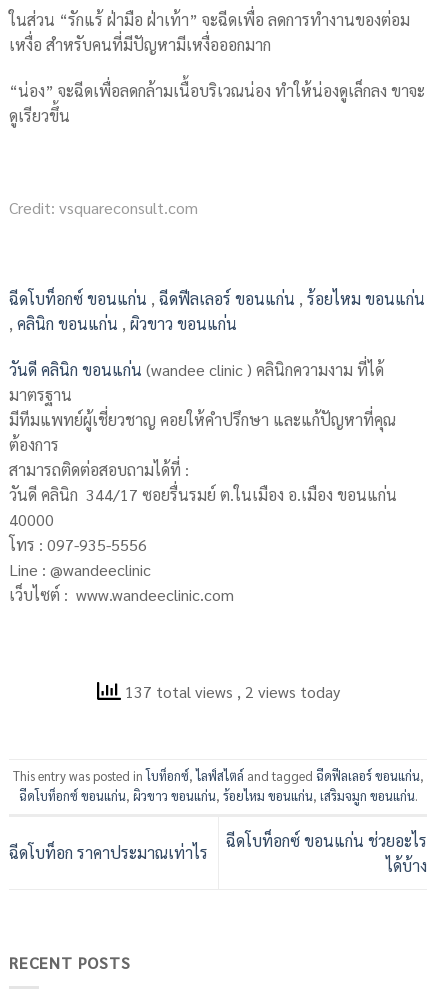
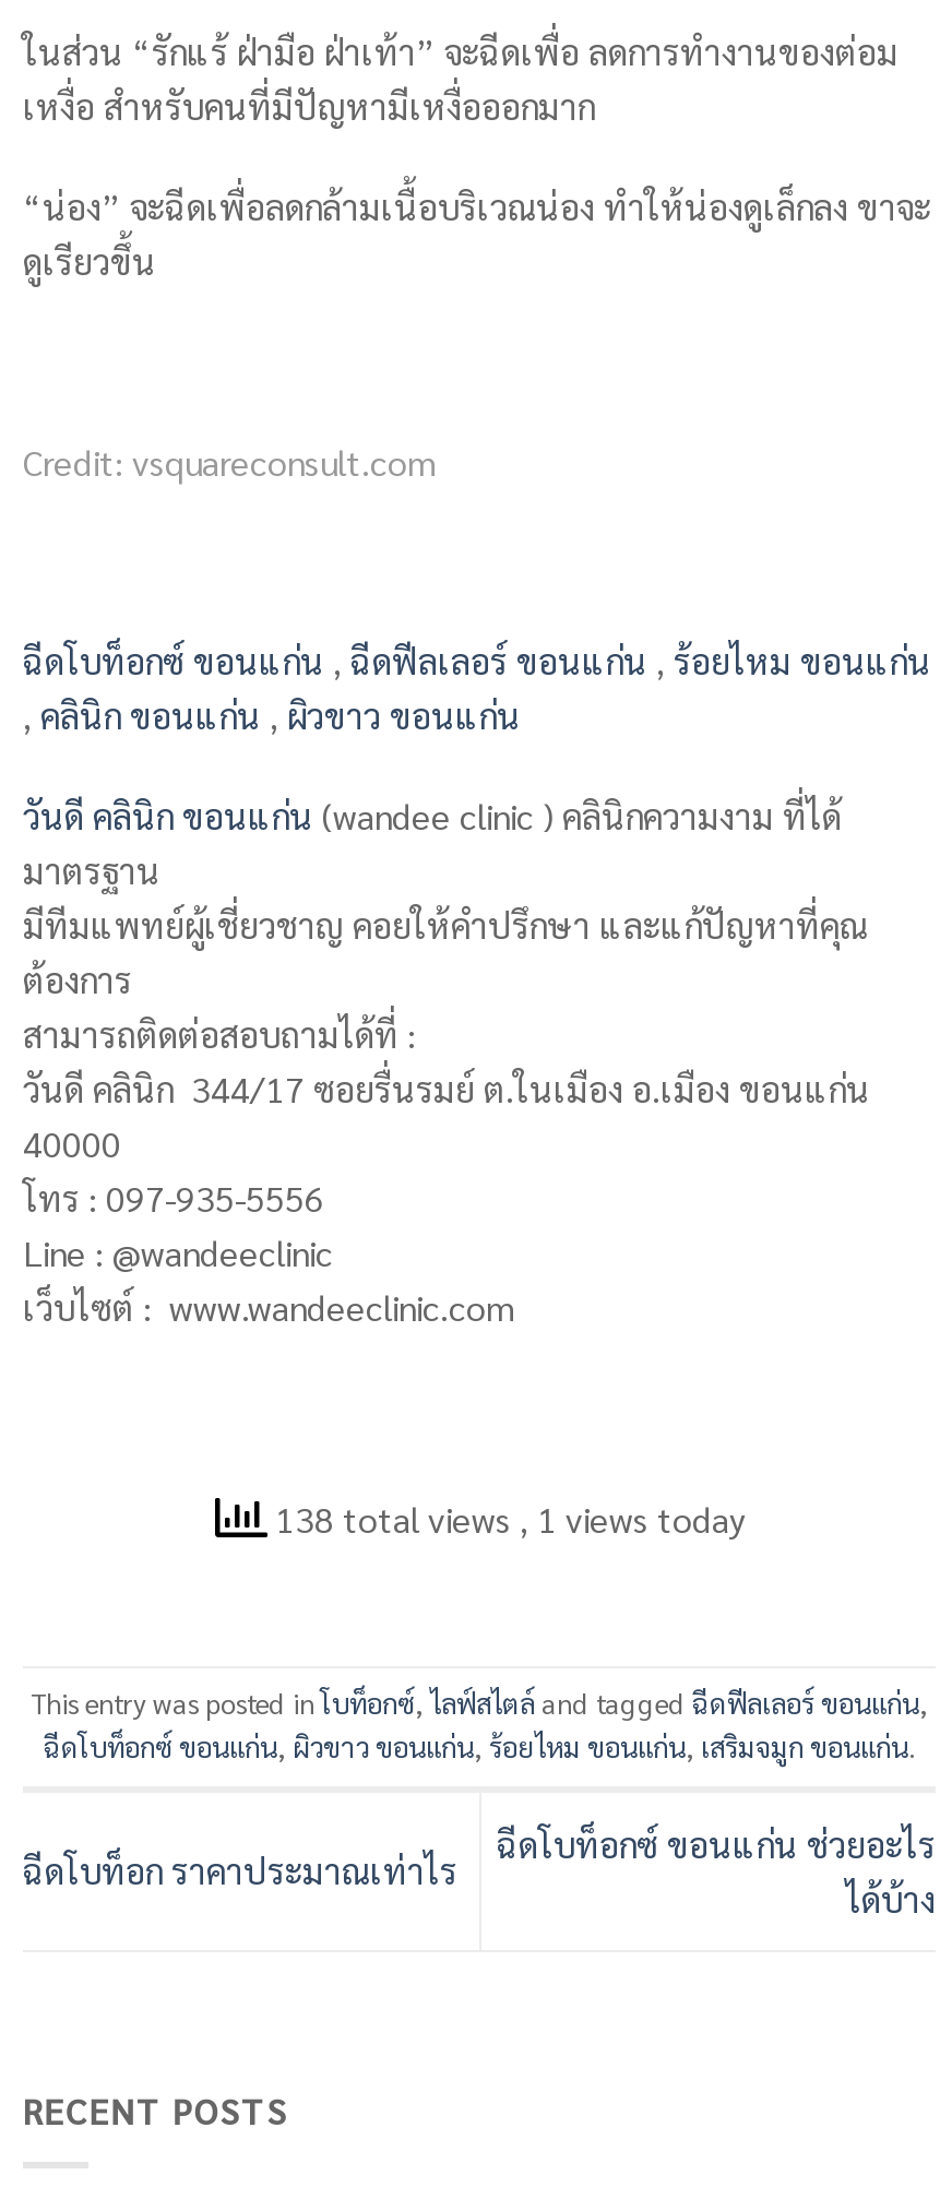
[120,681,339,702] 137 total views, 2 views today -> [266,1495,745,1541] 138 total views, 1 views today

